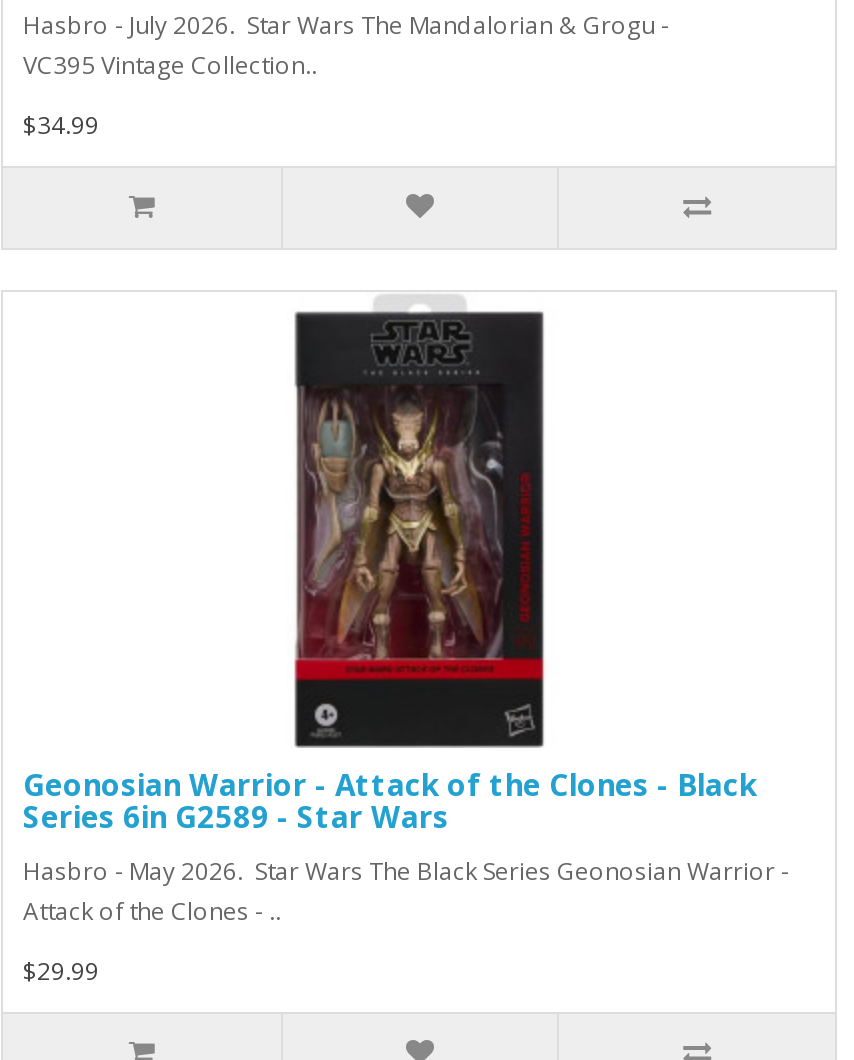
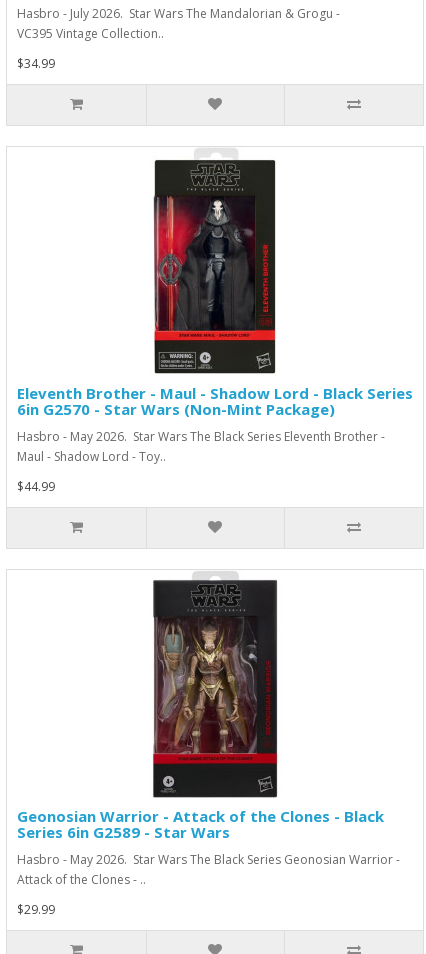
none -> [17,158,413,495] [image] | Eleventh Brother - Maul - Shadow Lord - Black Series | 6in G2570 - Star Wars (Non-Mint Package) | Hasbro - May 2026. Star Wars The Black Series Eleventh Brother - | Maul - Shadow Lord - Toy.. | $44.99

